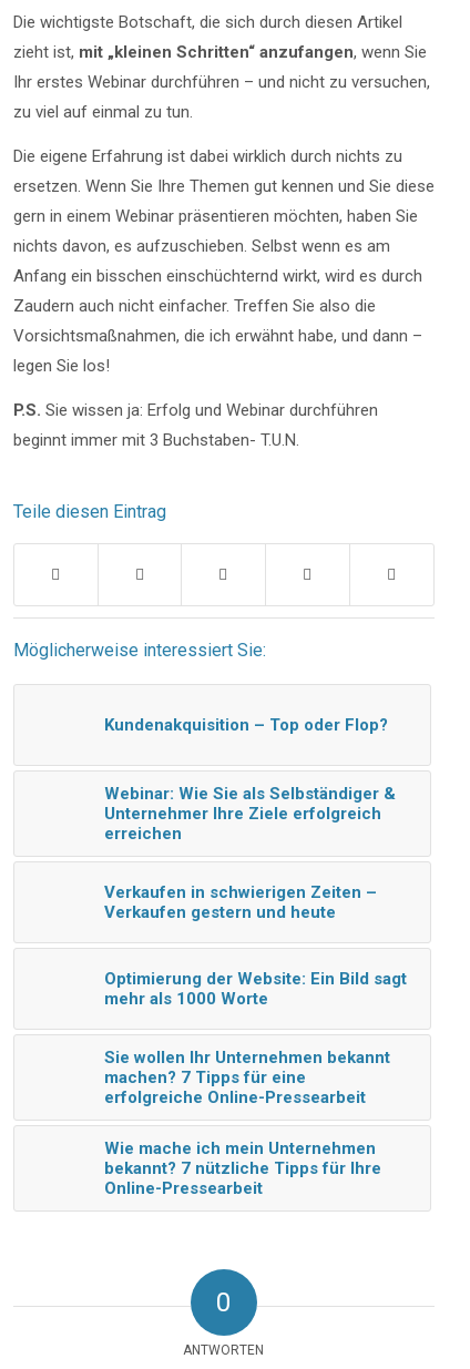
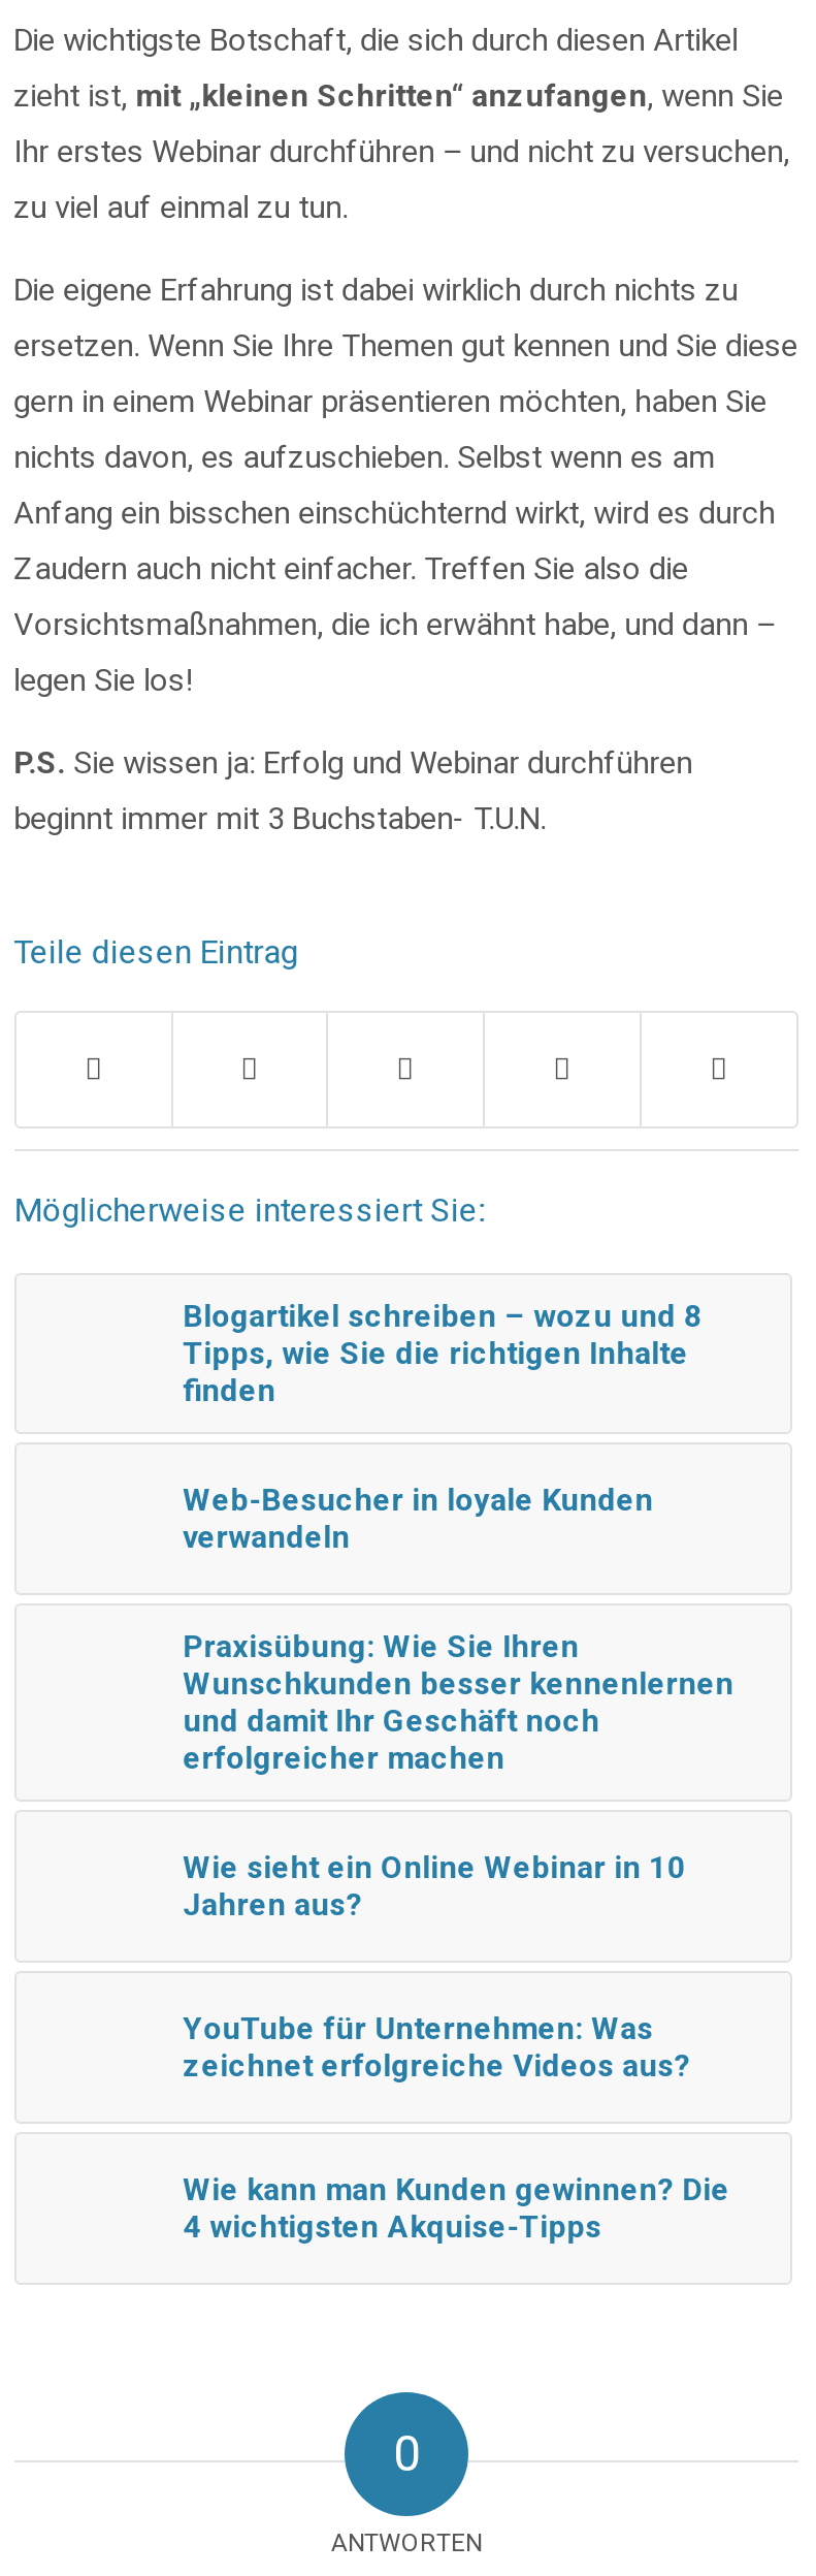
[104,715,388,735] Kundenakquisition – Top oder Flop? -> [183,1298,703,1410] Blogartikel schreiben – wozu und 8 | Tipps, wie Sie die richtigen Inhalte | finden
[104,784,395,844] Webinar: Wie Sie als Selbständiger & | Unternehmer Ihre Ziele erfolgreich | erreichen -> [183,1482,653,1556] Web-Besucher in loyale Kunden | verwandeln
[104,883,376,922] Verkaufen in schwierigen Zeiten – | Verkaufen gestern und heute -> [183,1629,734,1777] Praxisübung: Wie Sie Ihren | Wunschkunden besser kennenlernen | und damit Ihr Geschäft noch | erfolgreicher machen
[104,969,406,1009] Optimierung der Website: Ein Bild sagt | mehr als 1000 Worte -> [183,1850,686,1924] Wie sieht ein Online Webinar in 10 | Jahren aus?
[104,1048,390,1108] Sie wollen Ihr Unternehmen bekannt | machen? 7 Tipps für eine | erfolgreiche Online-Pressearbeit -> [183,2011,690,2085] YouTube für Unternehmen: Was | zeichnet erfolgreiche Videos aus?
[104,1139,381,1199] Wie mache ich mein Unternehmen | bekannt? 7 nützliche Tipps für Ihre | Online-Pressearbeit -> [183,2172,730,2246] Wie kann man Kunden gewinnen? Die | 4 wichtigsten Akquise-Tipps

